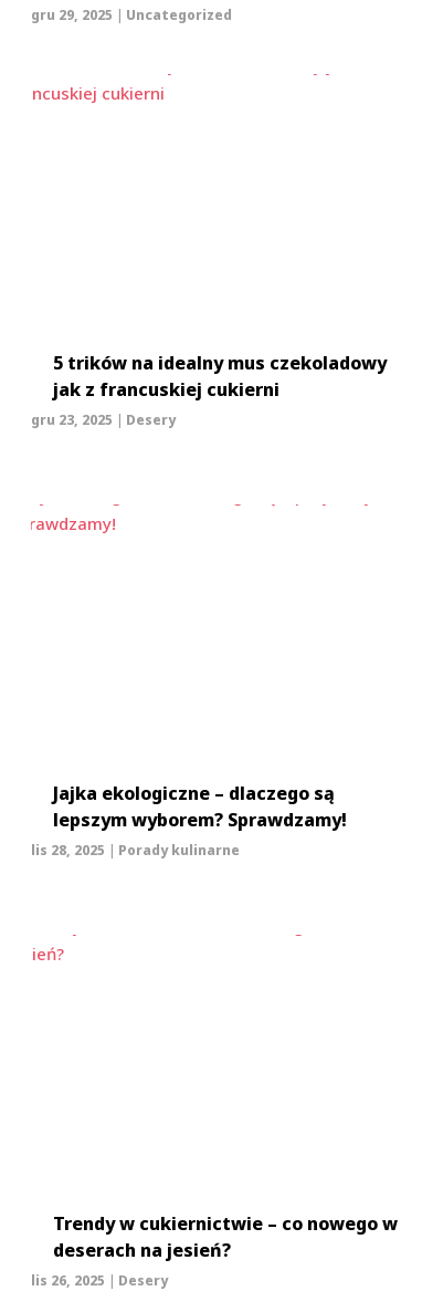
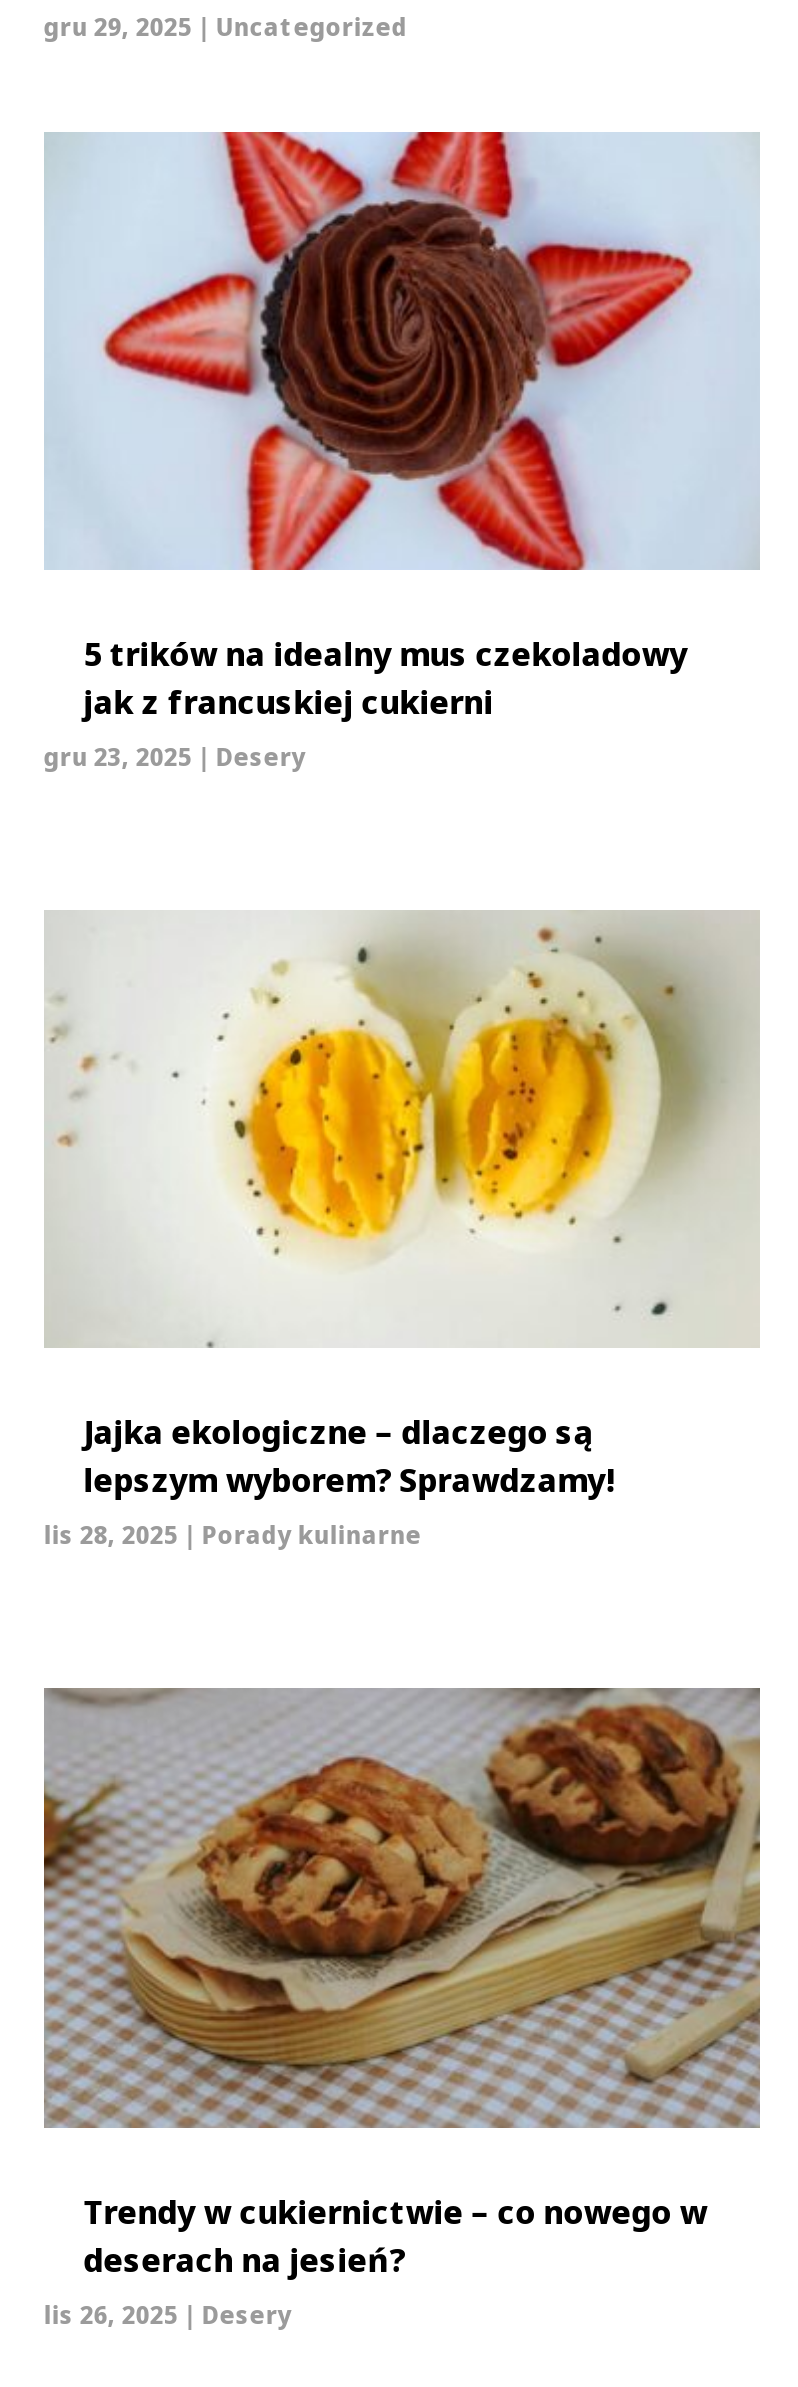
none -> [44,129,760,573] [image]
none -> [44,909,760,1349] [image]
none -> [42,1685,762,2131] [image]

